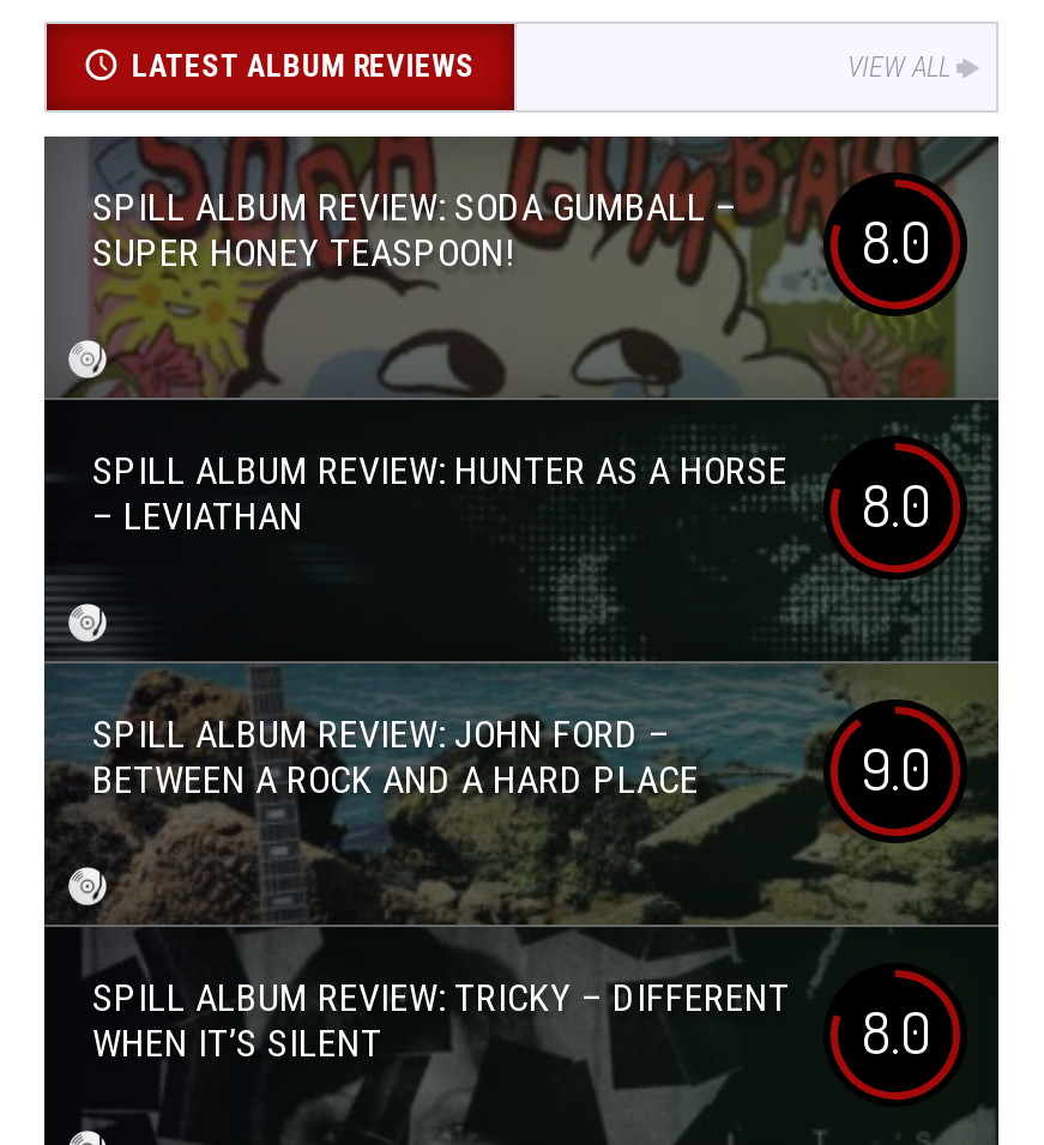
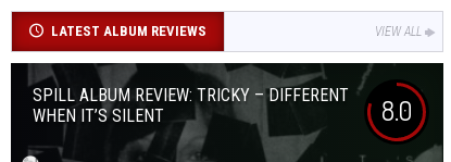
[44,137,998,927] [image] | SPILL ALBUM REVIEW: SODA GUMBALL – | SUPER HONEY TEASPOON! | 8.0 | SPILL ALBUM REVIEW: HUNTER AS A HORSE | – LEVIATHAN | 8.0 | SPILL ALBUM REVIEW: JOHN FORD – | BETWEEN A ROCK AND A HARD PLACE | 9.0 -> none

